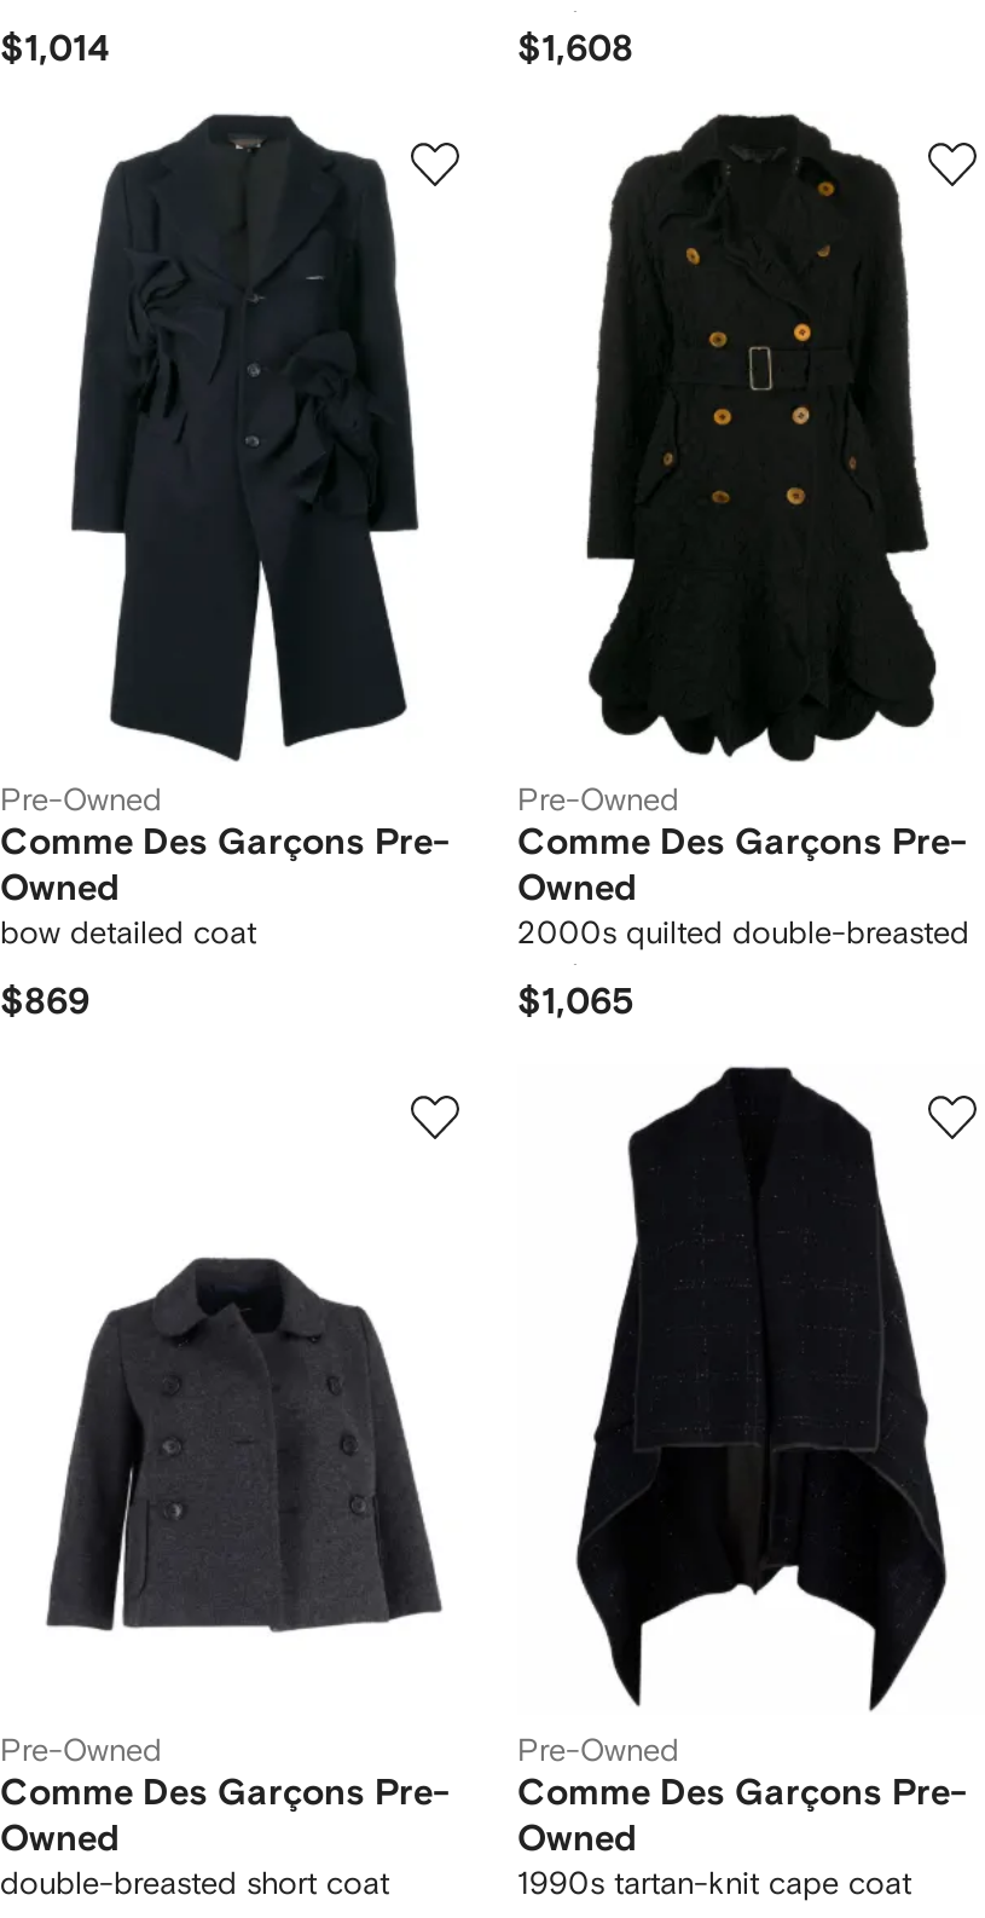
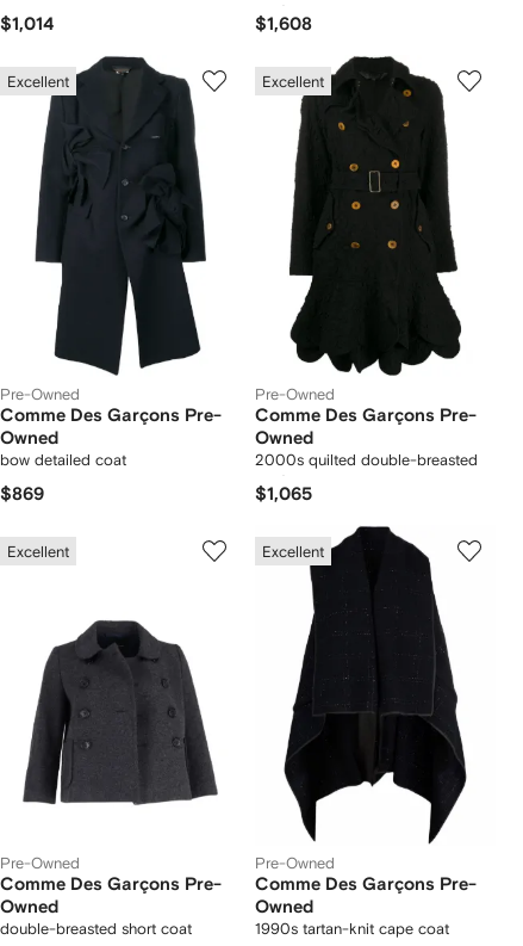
none -> [7,74,69,90] Excellent
none -> [262,74,324,90] Excellent
none -> [7,544,69,559] Excellent
none -> [262,544,324,559] Excellent

